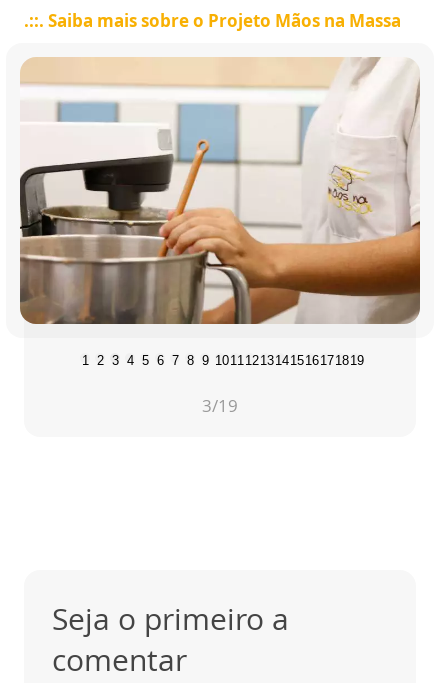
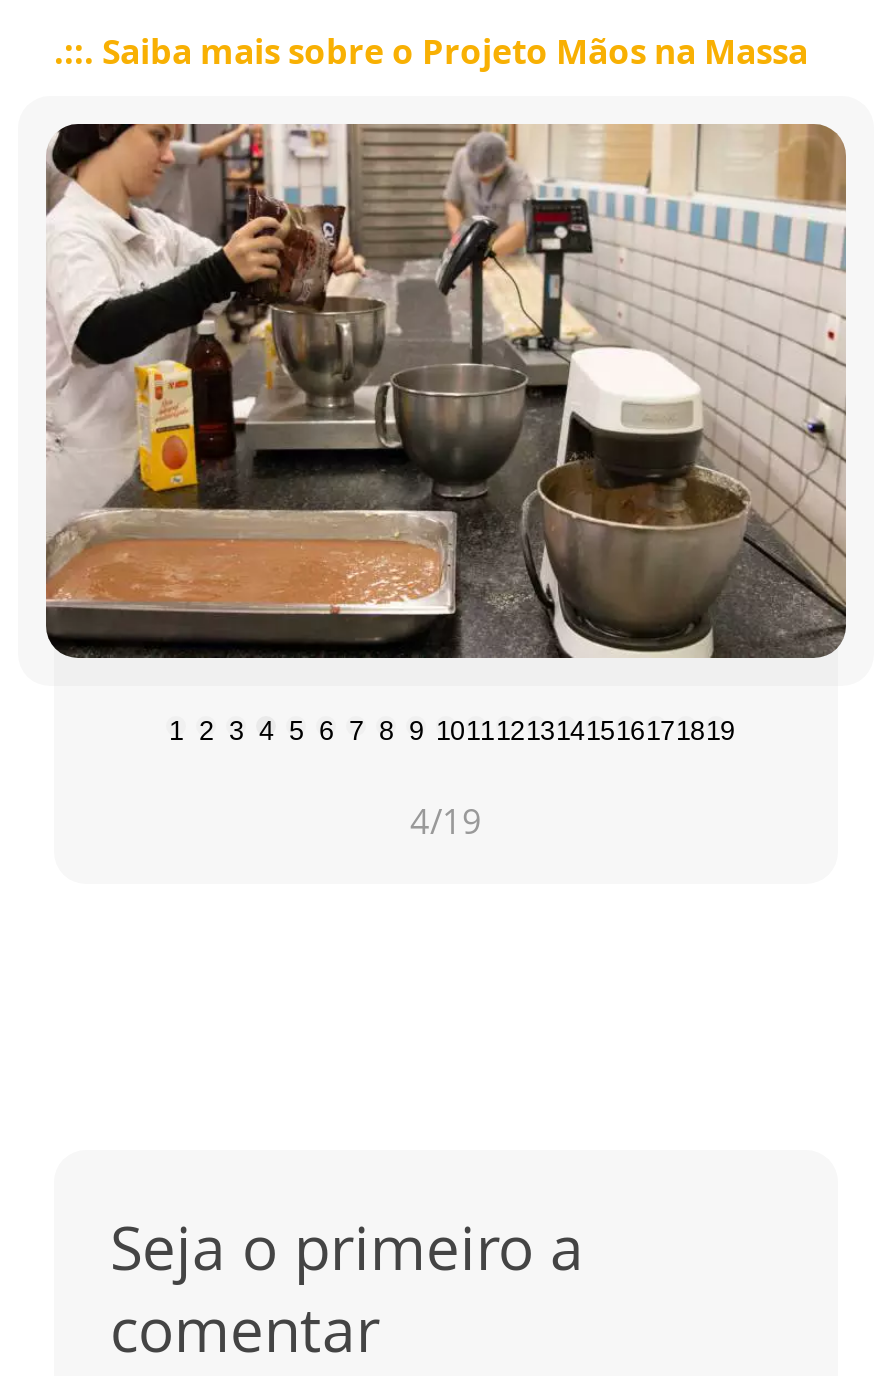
[19,57,420,325] [image] -> [44,122,846,660] [image]
[202,394,238,417] 3/19 -> [410,797,482,843] 4/19

